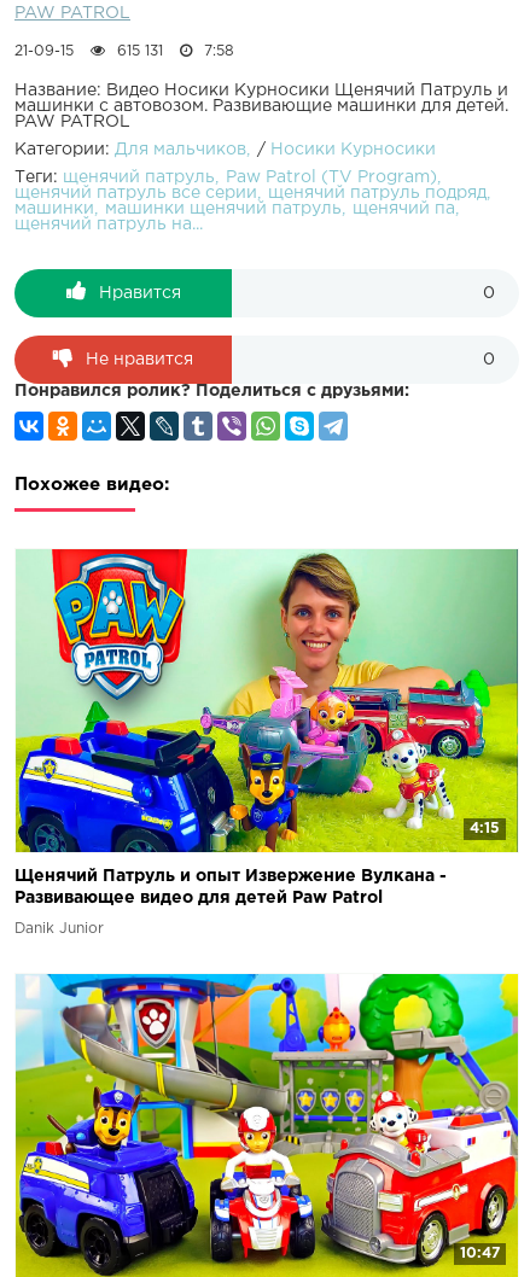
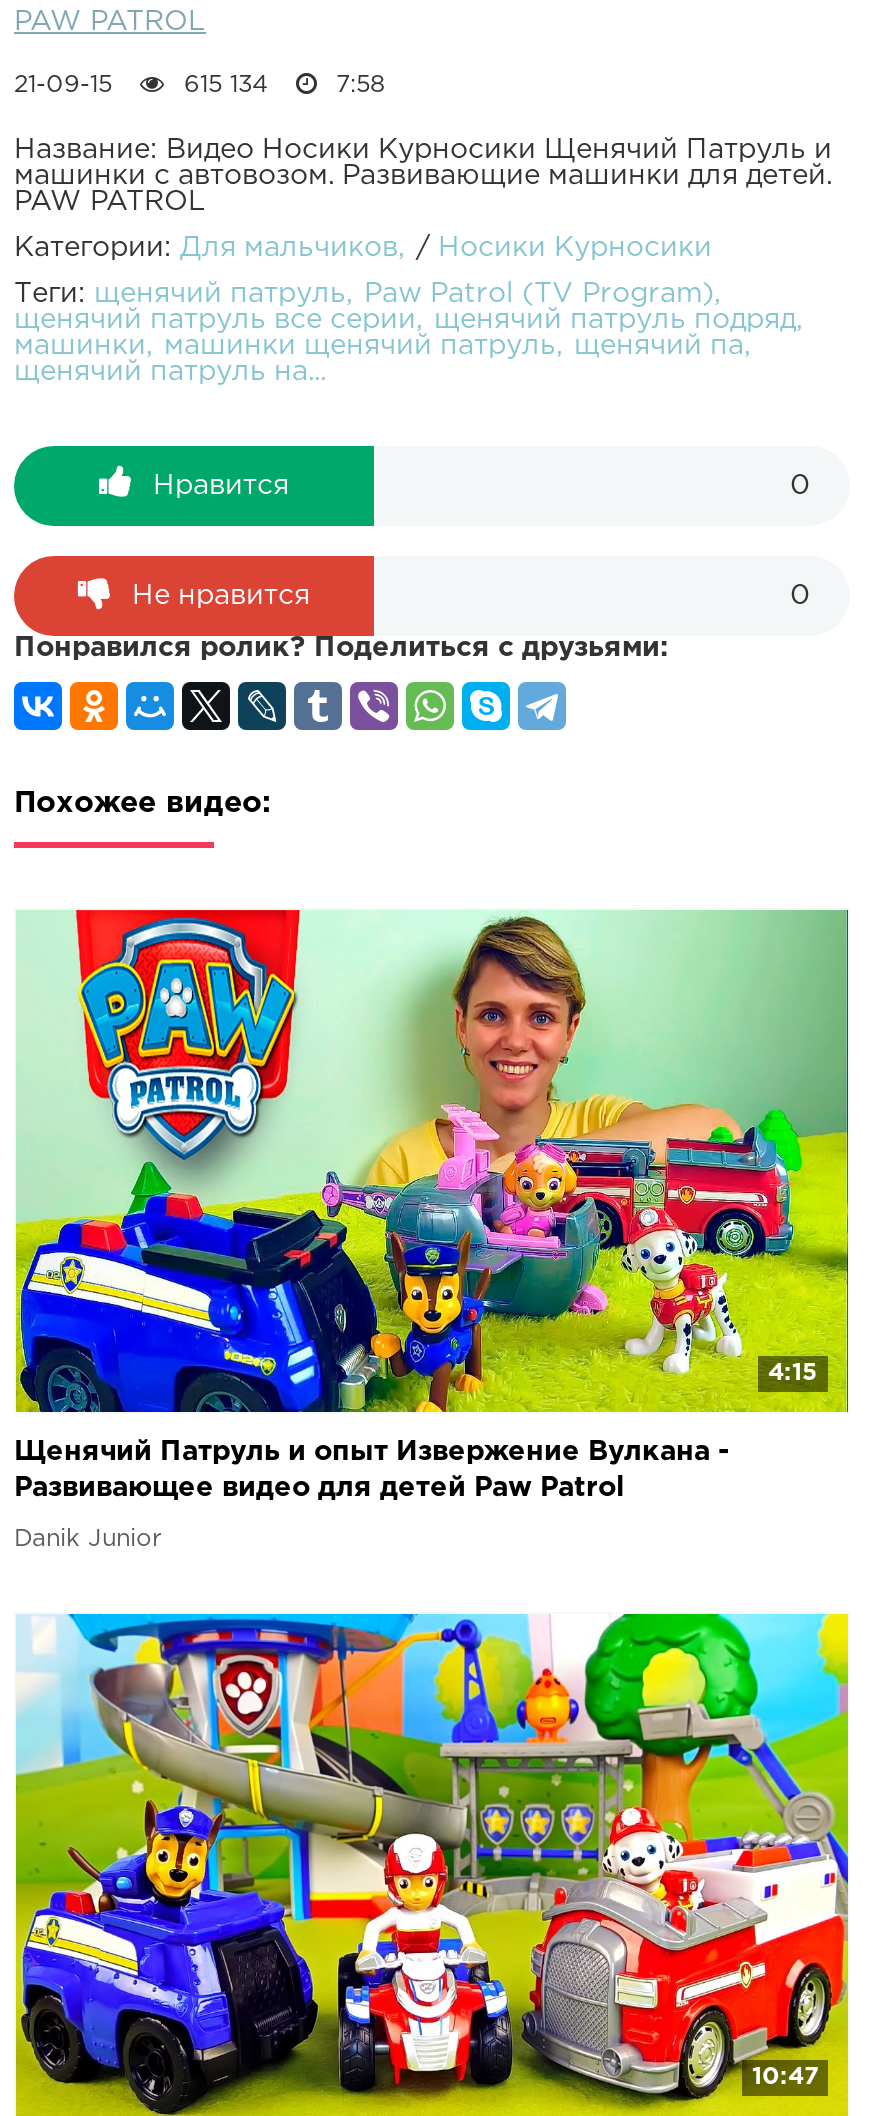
[117,45,163,58] 615 131 -> [184,74,268,96] 615 134

